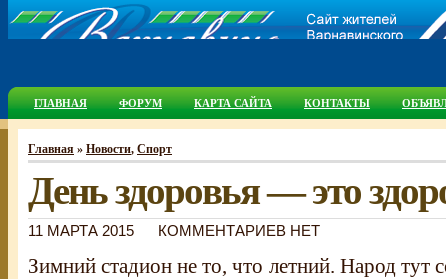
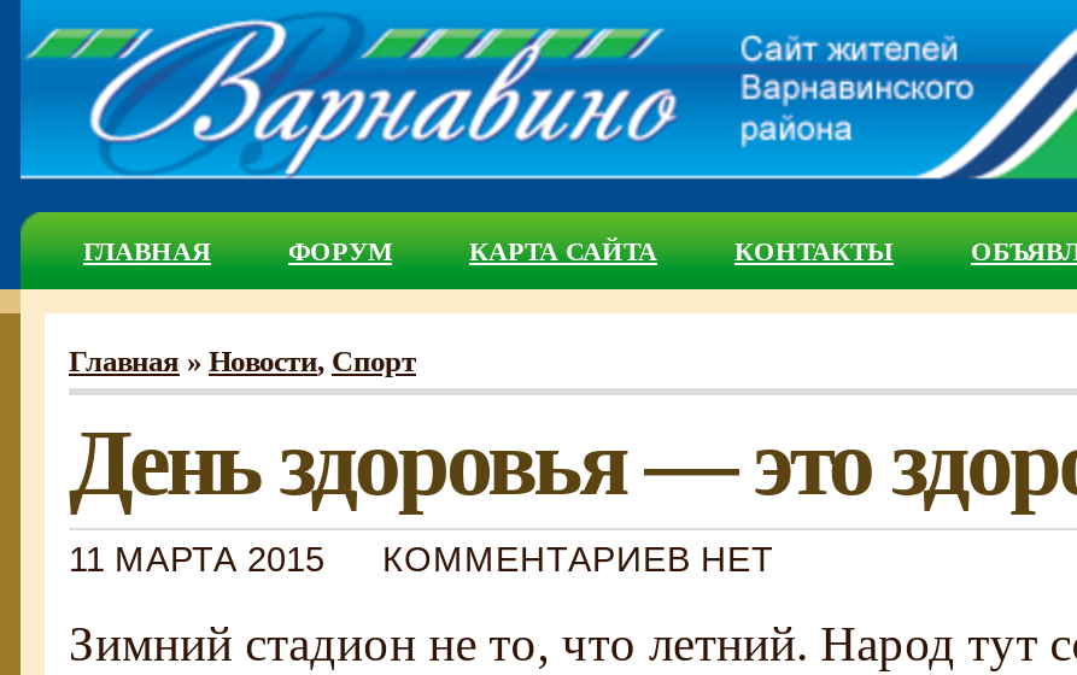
none -> [18,94,1070,181] [image]

